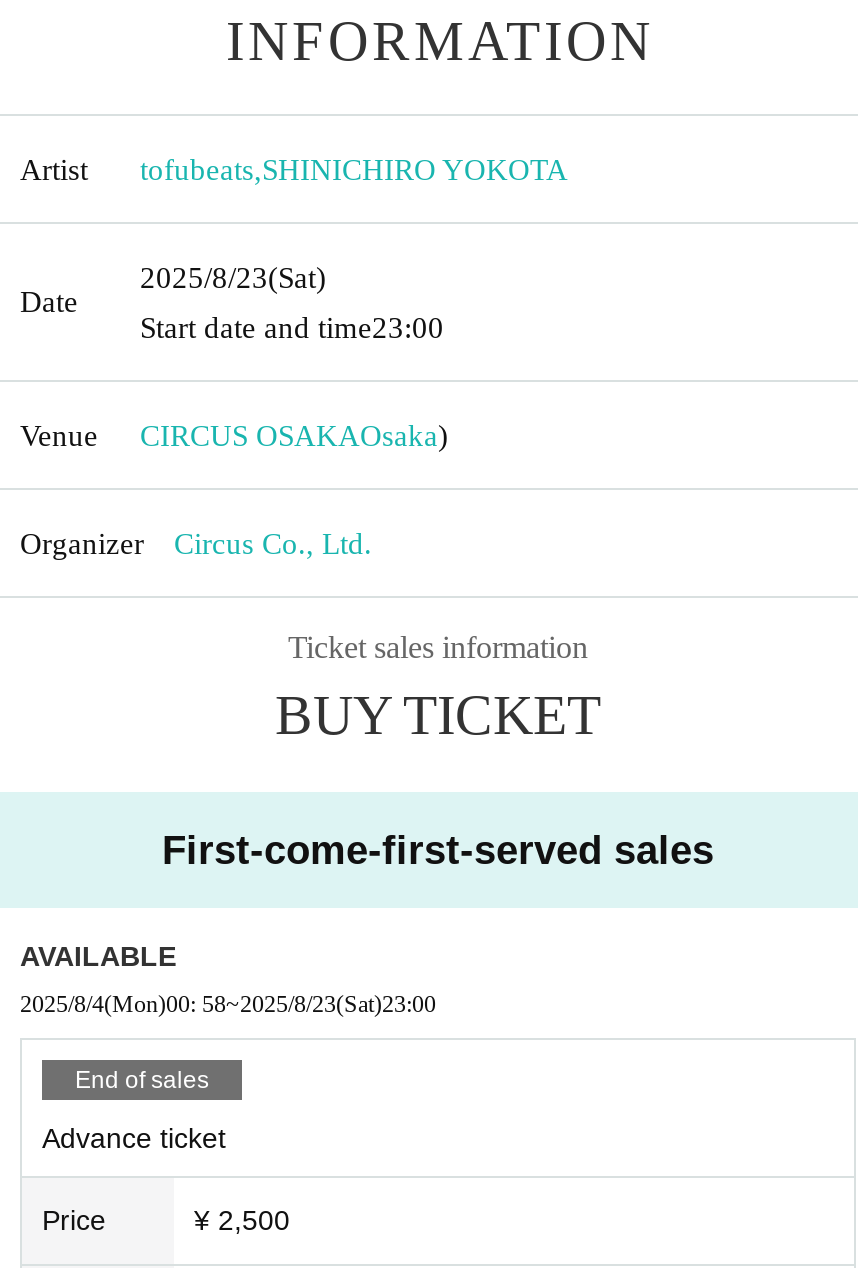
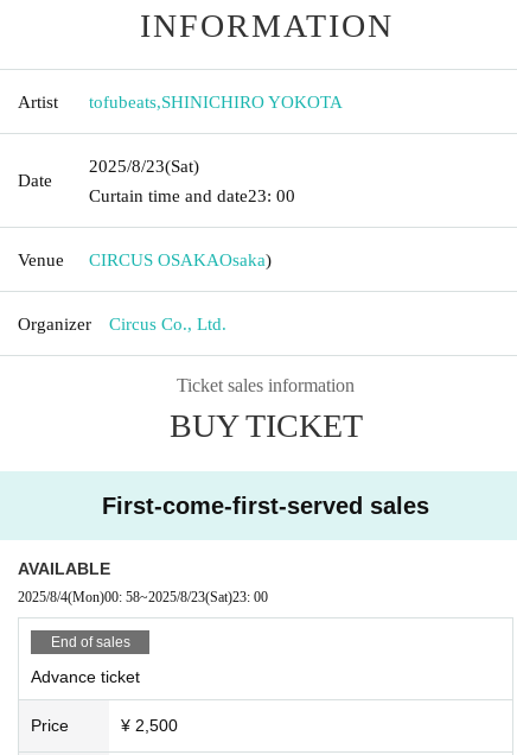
[140,311,444,343] Start date and time23:00 -> [89,186,295,205] Curtain time and date23: 00

